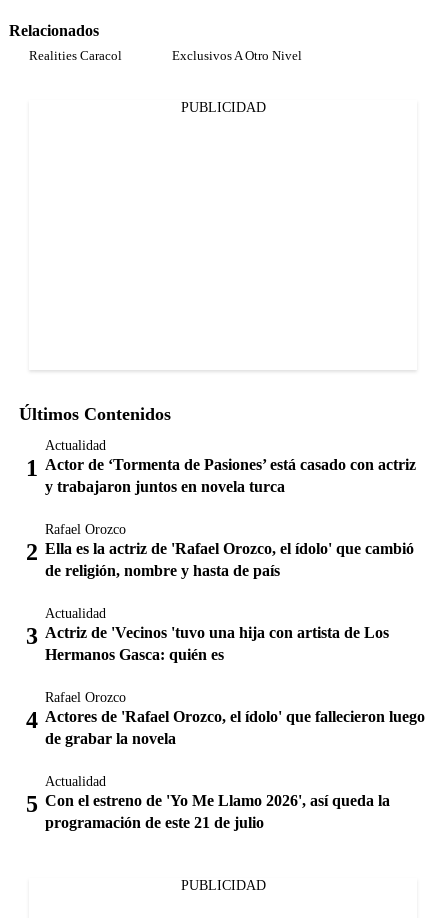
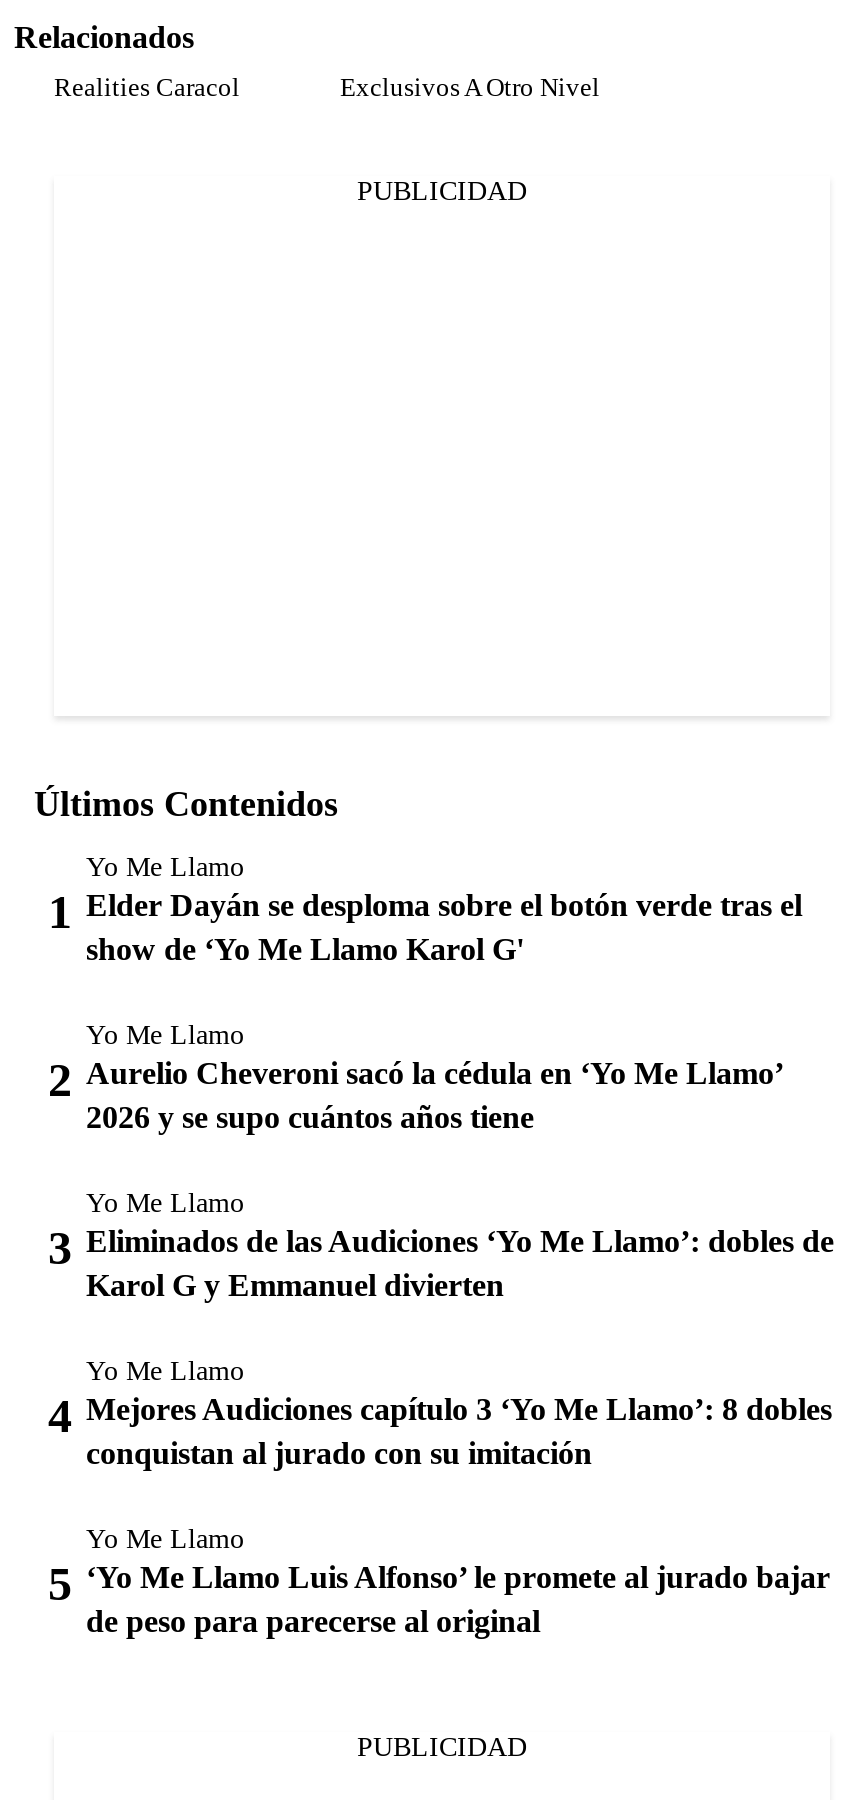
[45,437,416,494] Actualidad | Actor de ‘Tormenta de Pasiones’ está casado con actriz | y trabajaron juntos en novela turca -> [86,851,802,965] Yo Me Llamo | Elder Dayán se desploma sobre el botón verde tras el | show de ‘Yo Me Llamo Karol G'
[45,521,414,578] Rafael Orozco | Ella es la actriz de 'Rafael Orozco, el ídolo' que cambió | de religión, nombre y hasta de país -> [86,1019,782,1133] Yo Me Llamo | Aurelio Cheveroni sacó la cédula en ‘Yo Me Llamo’ | 2026 y se supo cuántos años tiene
[45,605,389,662] Actualidad | Actriz de 'Vecinos 'tuvo una hija con artista de Los | Hermanos Gasca: quién es -> [86,1187,834,1301] Yo Me Llamo | Eliminados de las Audiciones ‘Yo Me Llamo’: dobles de | Karol G y Emmanuel divierten
[45,689,425,746] Rafael Orozco | Actores de 'Rafael Orozco, el ídolo' que fallecieron luego | de grabar la novela -> [86,1355,832,1469] Yo Me Llamo | Mejores Audiciones capítulo 3 ‘Yo Me Llamo’: 8 dobles | conquistan al jurado con su imitación
[45,773,390,830] Actualidad | Con el estreno de 'Yo Me Llamo 2026', así queda la | programación de este 21 de julio -> [86,1523,830,1637] Yo Me Llamo | ‘Yo Me Llamo Luis Alfonso’ le promete al jurado bajar | de peso para parecerse al original

